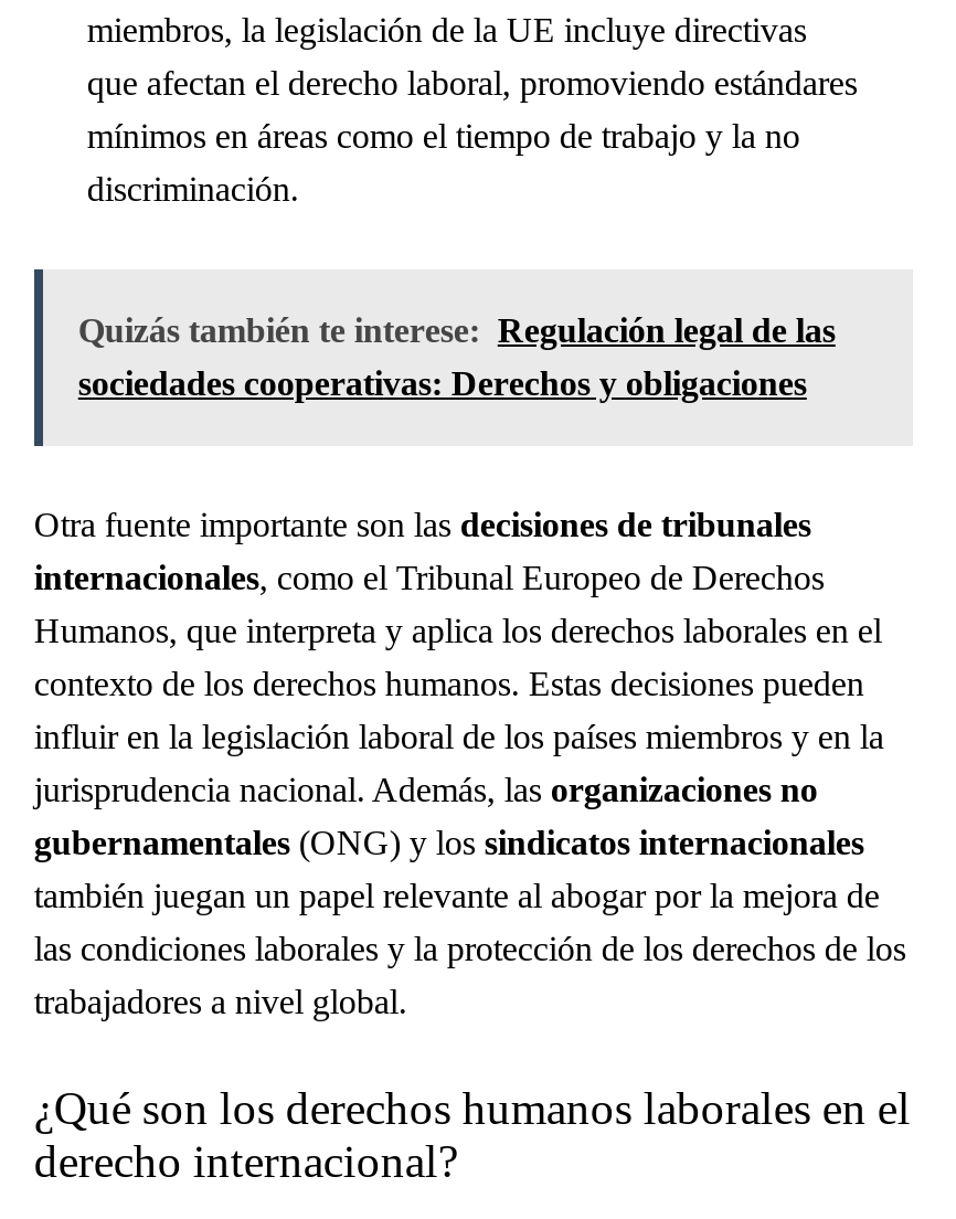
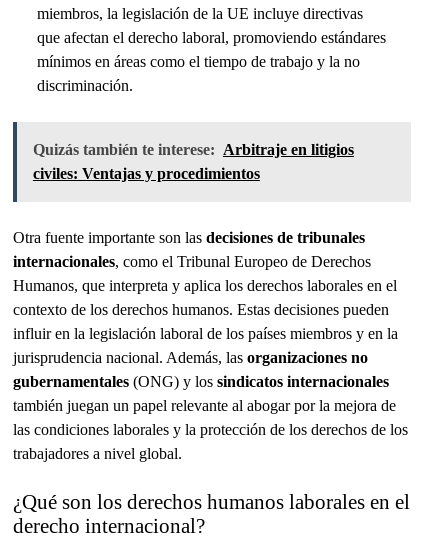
[78,311,835,401] Quizás también te interese: Regulación legal de las | sociedades cooperativas: Derechos y obligaciones -> [33,141,354,182] Quizás también te interese: Arbitraje en litigios | civiles: Ventajas y procedimientos

